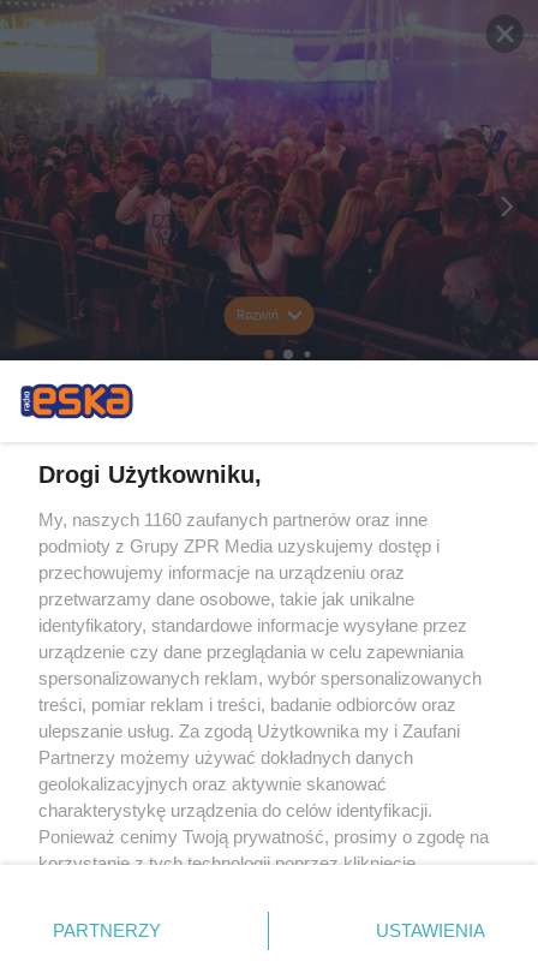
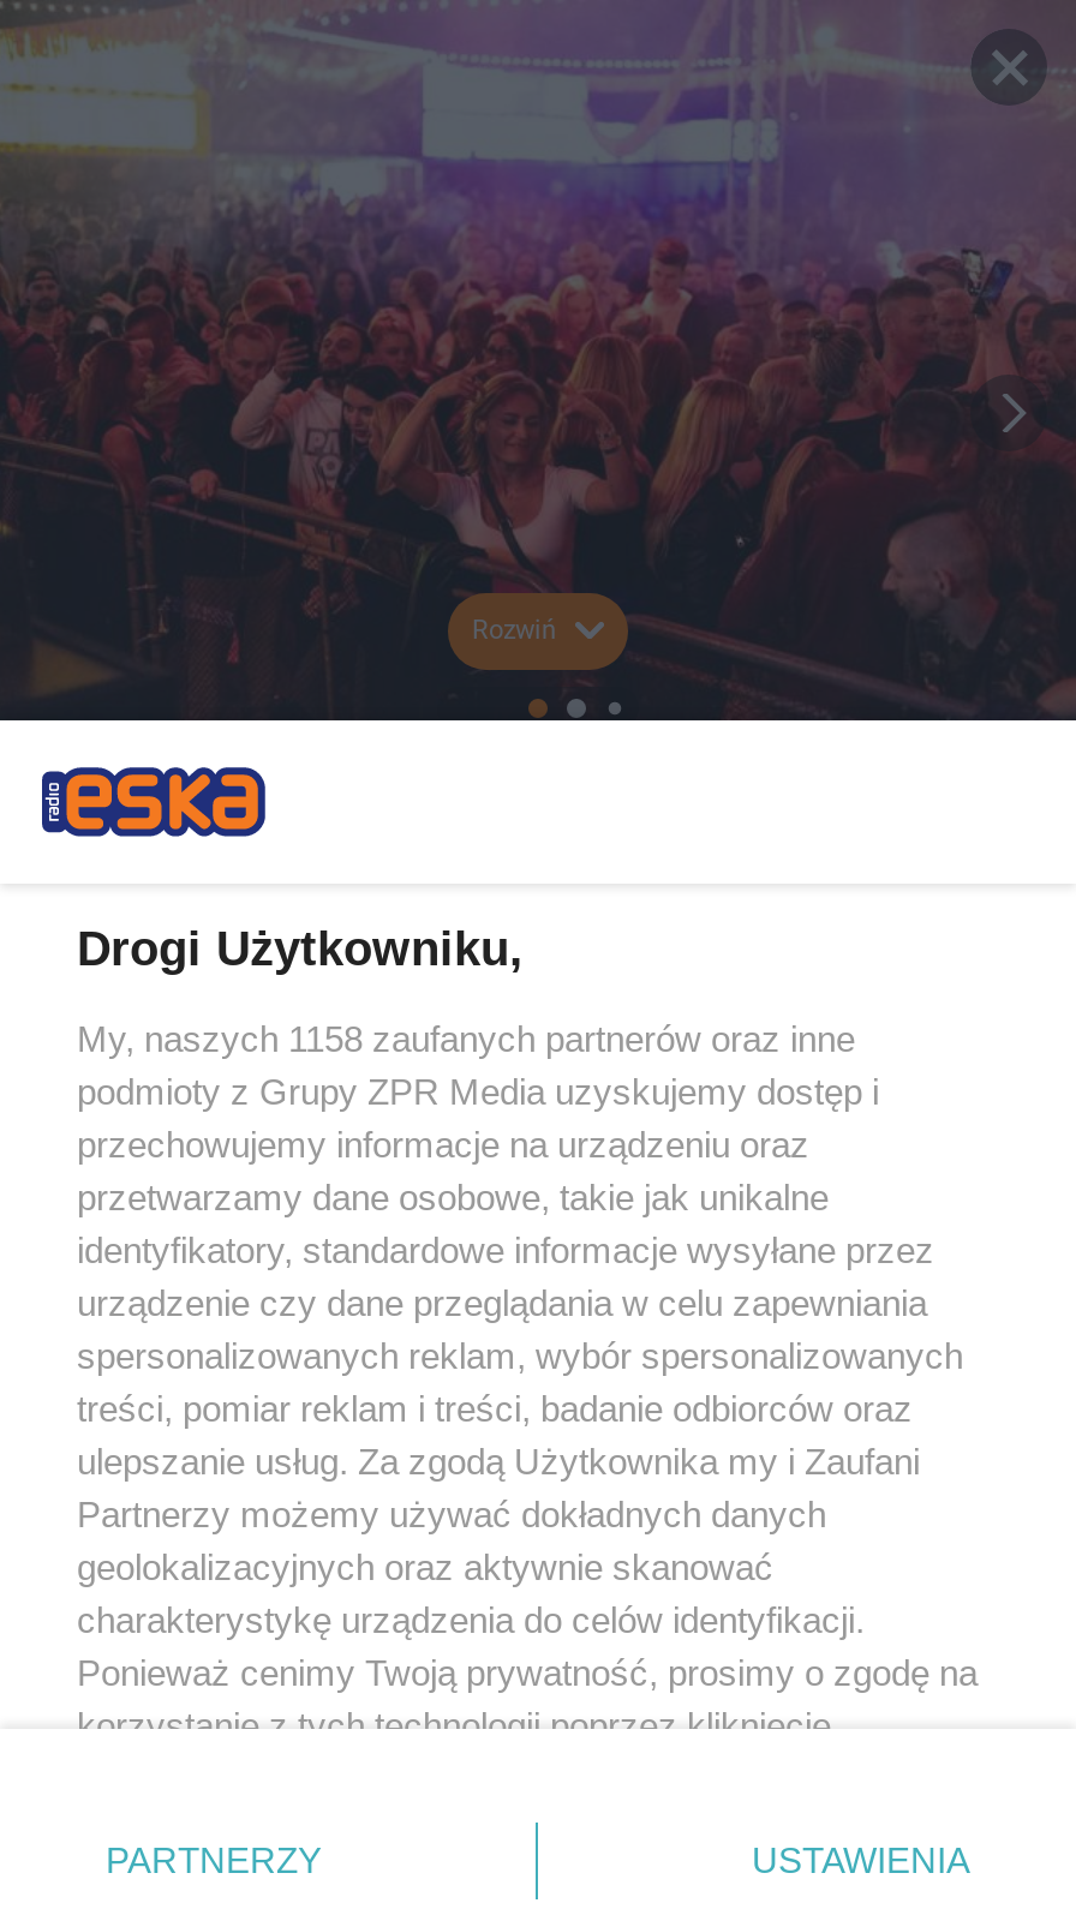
[38,509,428,530] My, naszych 1160 zaufanych partnerów oraz inne -> [77,1018,855,1059] My, naszych 1158 zaufanych partnerów oraz inne

